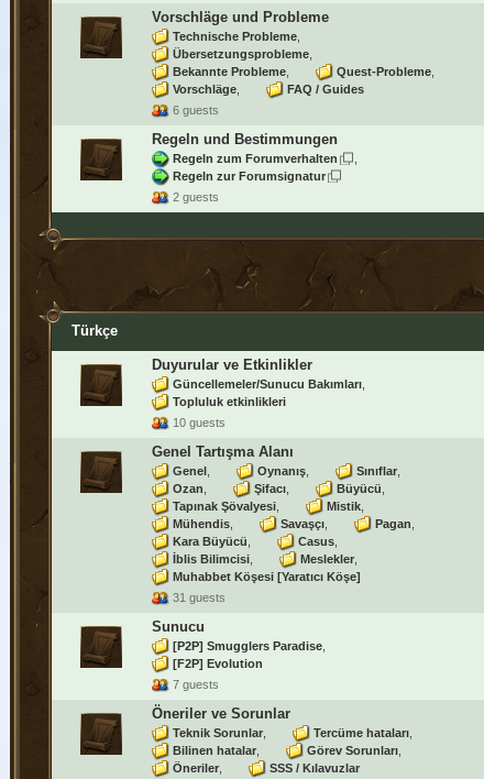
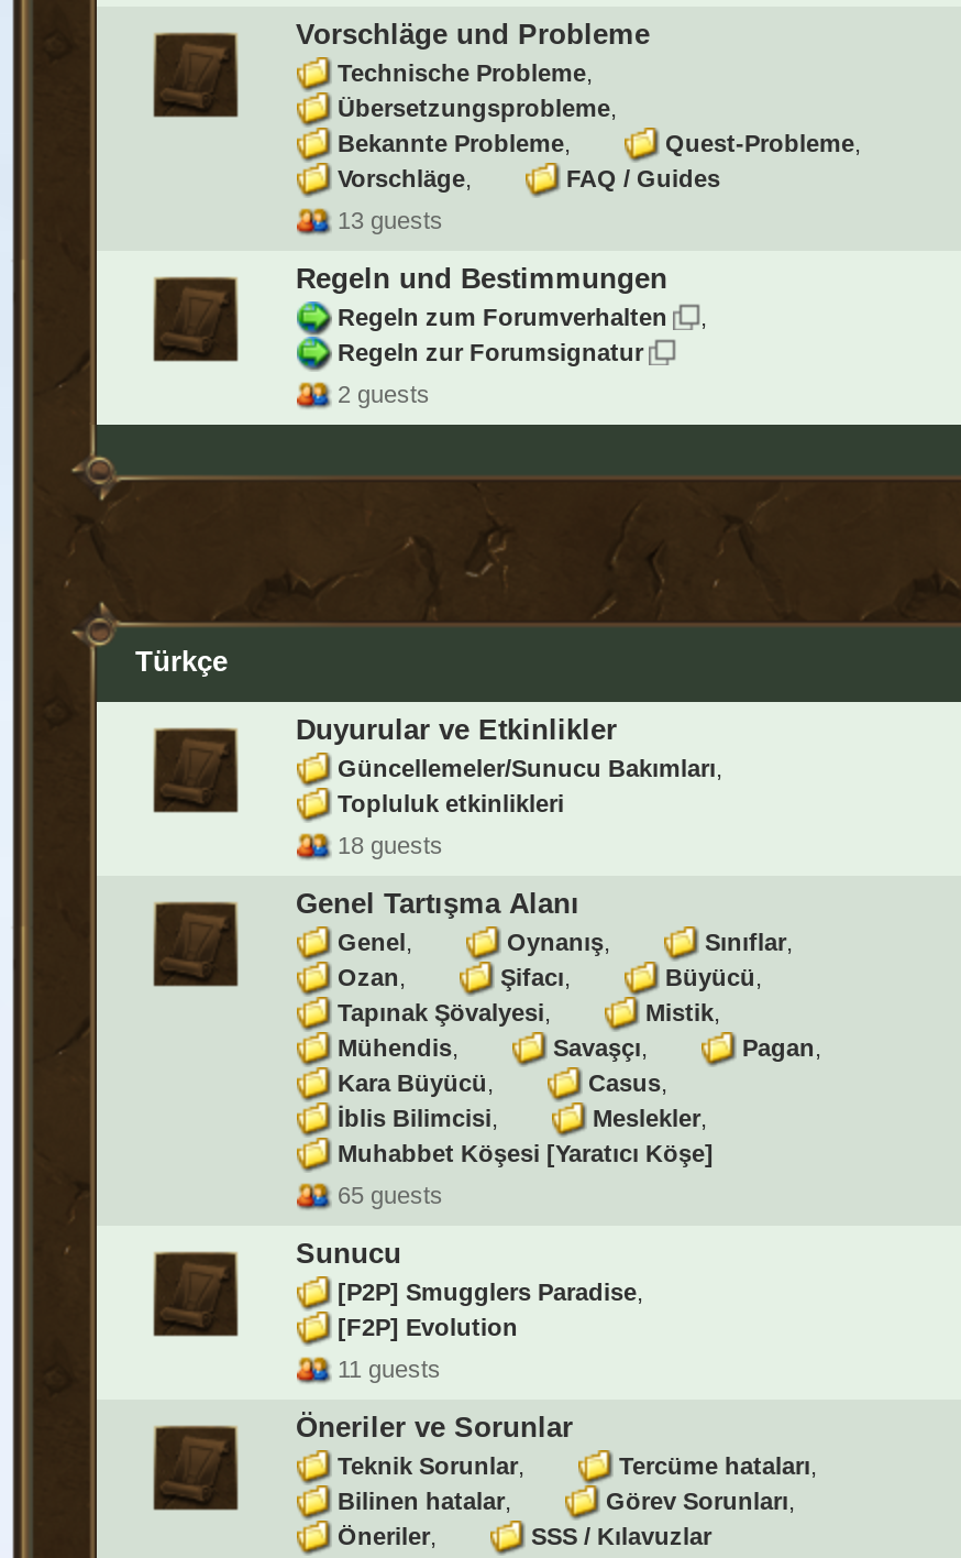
[169,103,218,117] 6 guests -> [331,207,443,233] 13 guests
[169,416,225,429] 10 guests -> [331,832,443,858] 18 guests
[169,591,225,604] 31 guests -> [331,1181,443,1208] 65 guests
[169,678,218,691] 7 guests -> [331,1355,441,1382] 11 guests

